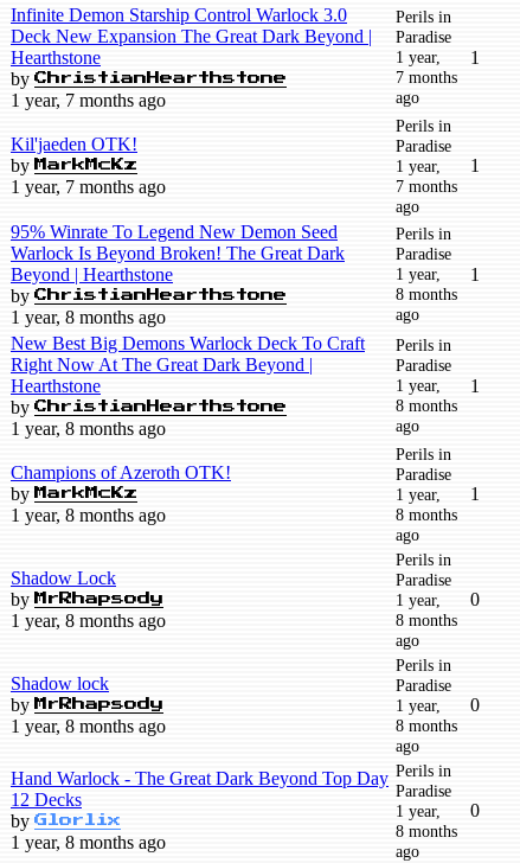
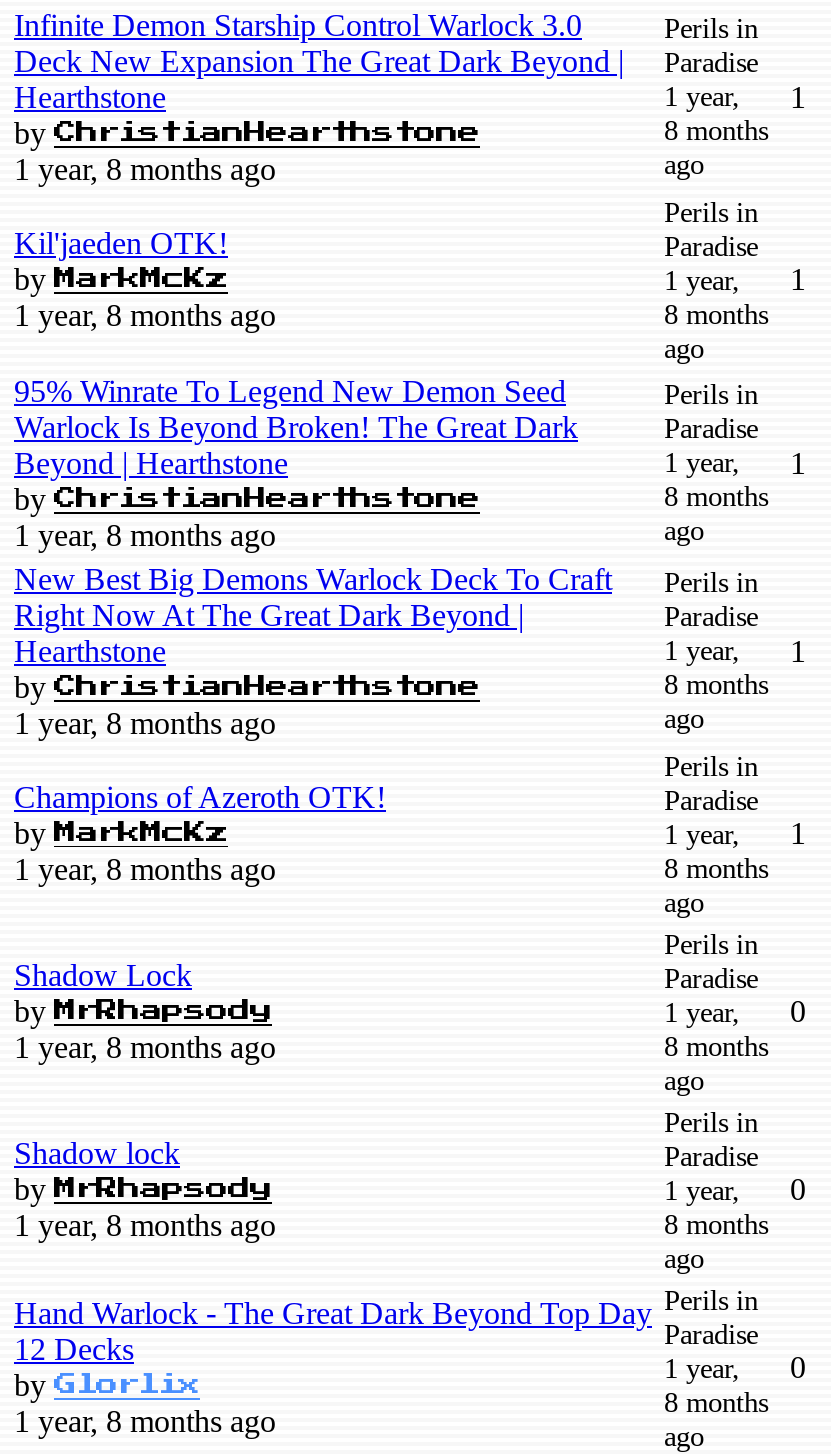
[396,67,457,86] 7 months -> [664,113,768,145] 8 months
[11,90,166,110] 1 year, 7 months ago -> [14,151,276,185] 1 year, 8 months ago
[11,176,166,196] 1 year, 7 months ago -> [14,297,276,331] 1 year, 8 months ago
[396,176,457,195] 7 months -> [664,297,768,329] 8 months

